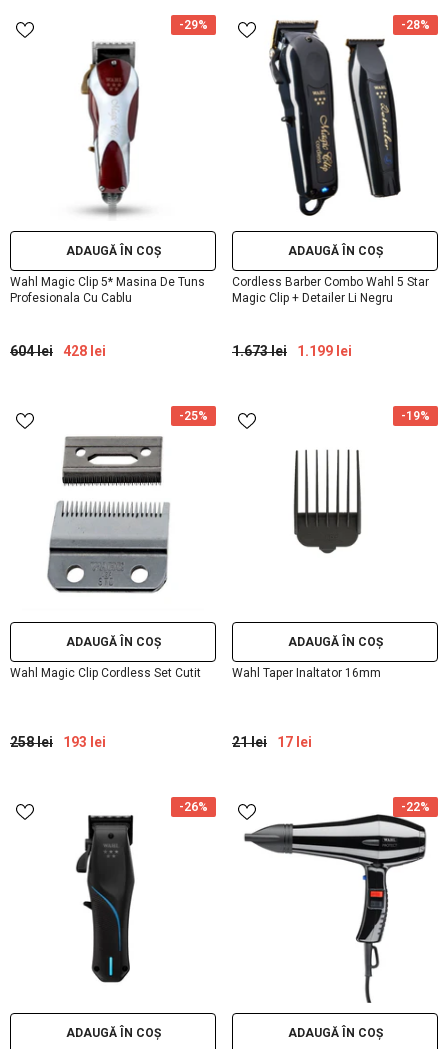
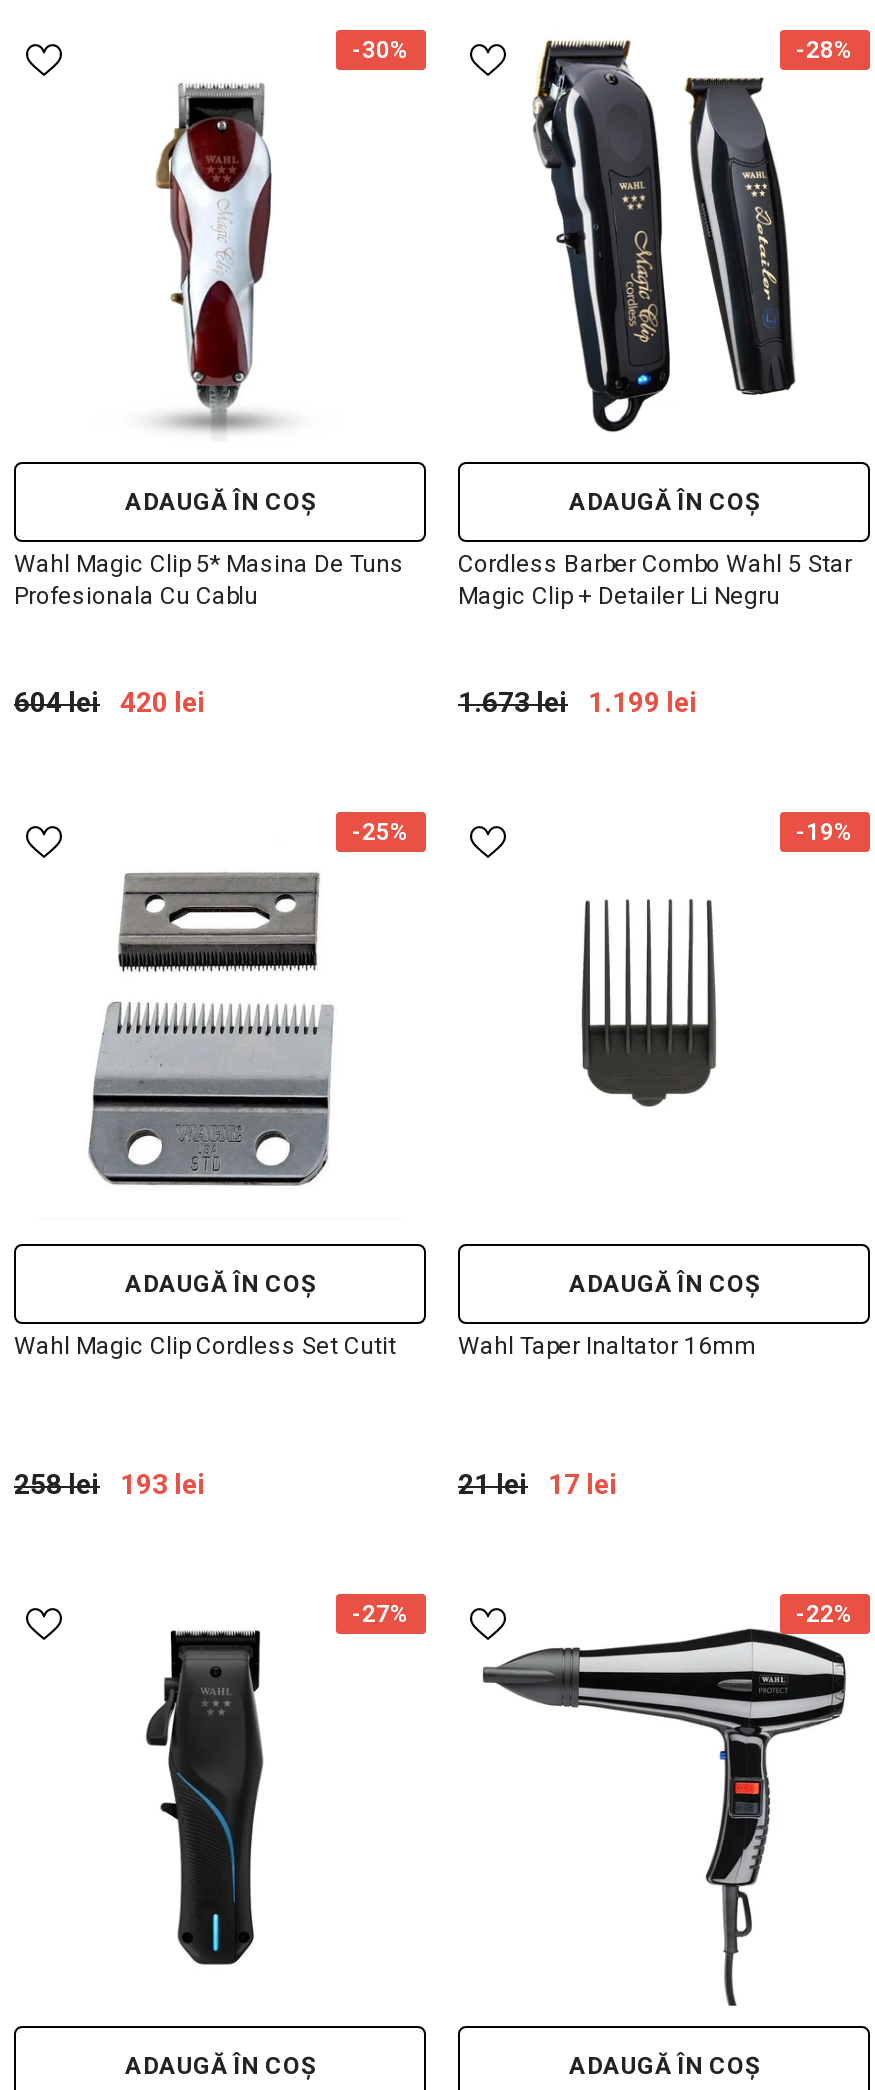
[179,18,208,32] -29% -> [352,36,410,64] -30%
[10,343,106,359] 604 lei 428 lei -> [14,686,206,718] 604 lei 420 lei
[179,800,208,814] -26% -> [352,1600,410,1628] -27%

